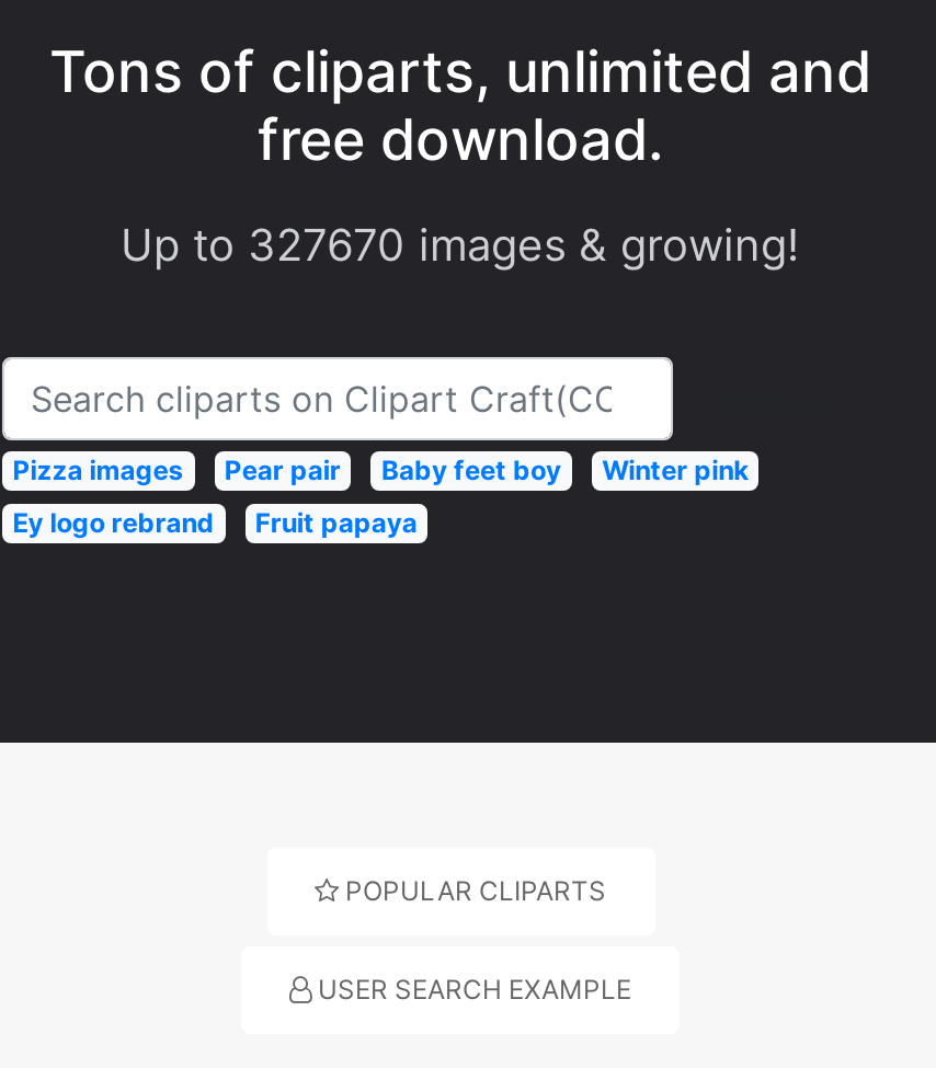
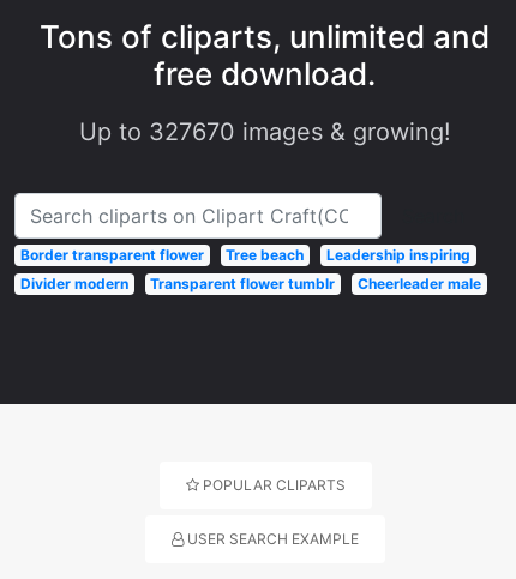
[13,453,749,486] Pizza images | Pear pair | Baby feet boy | Winter pink -> [20,246,470,264] Border transparent flower | Tree beach | Leadership inspiring
[13,506,417,539] Ey logo rebrand | Fruit papaya -> [20,275,481,292] Divider modern | Transparent flower tumblr | Cheerleader male

